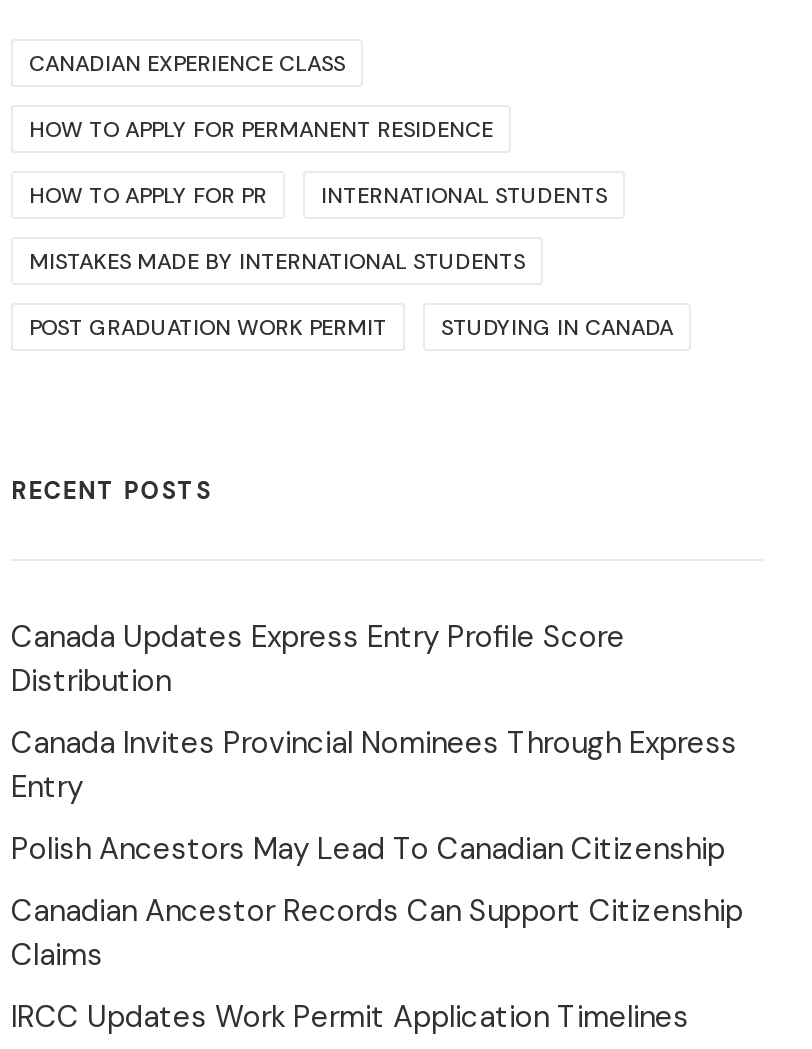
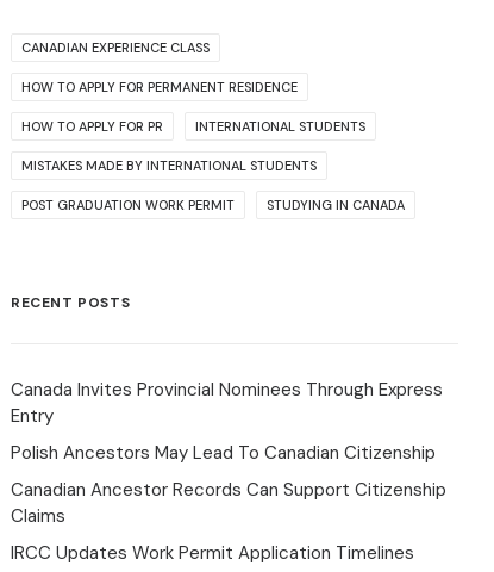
[11,617,625,701] Canada Updates Express Entry Profile Score | Distribution -> none

